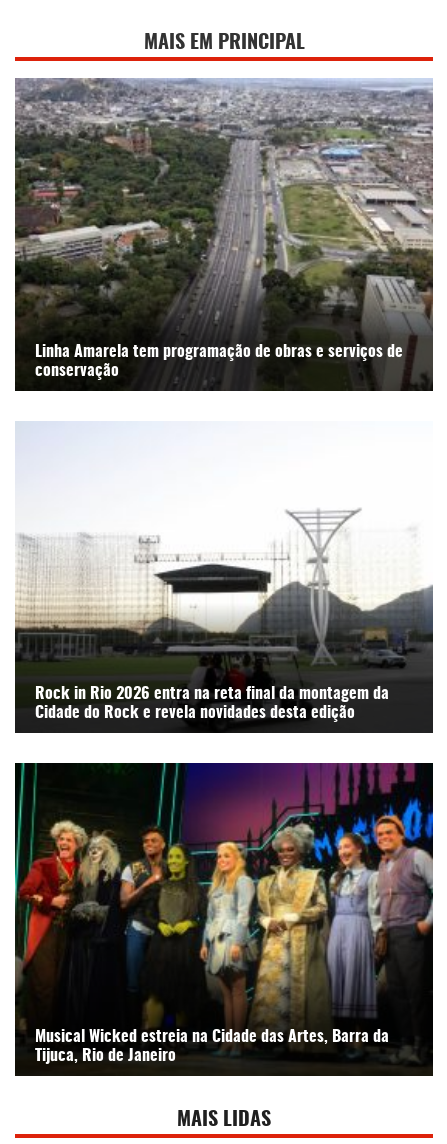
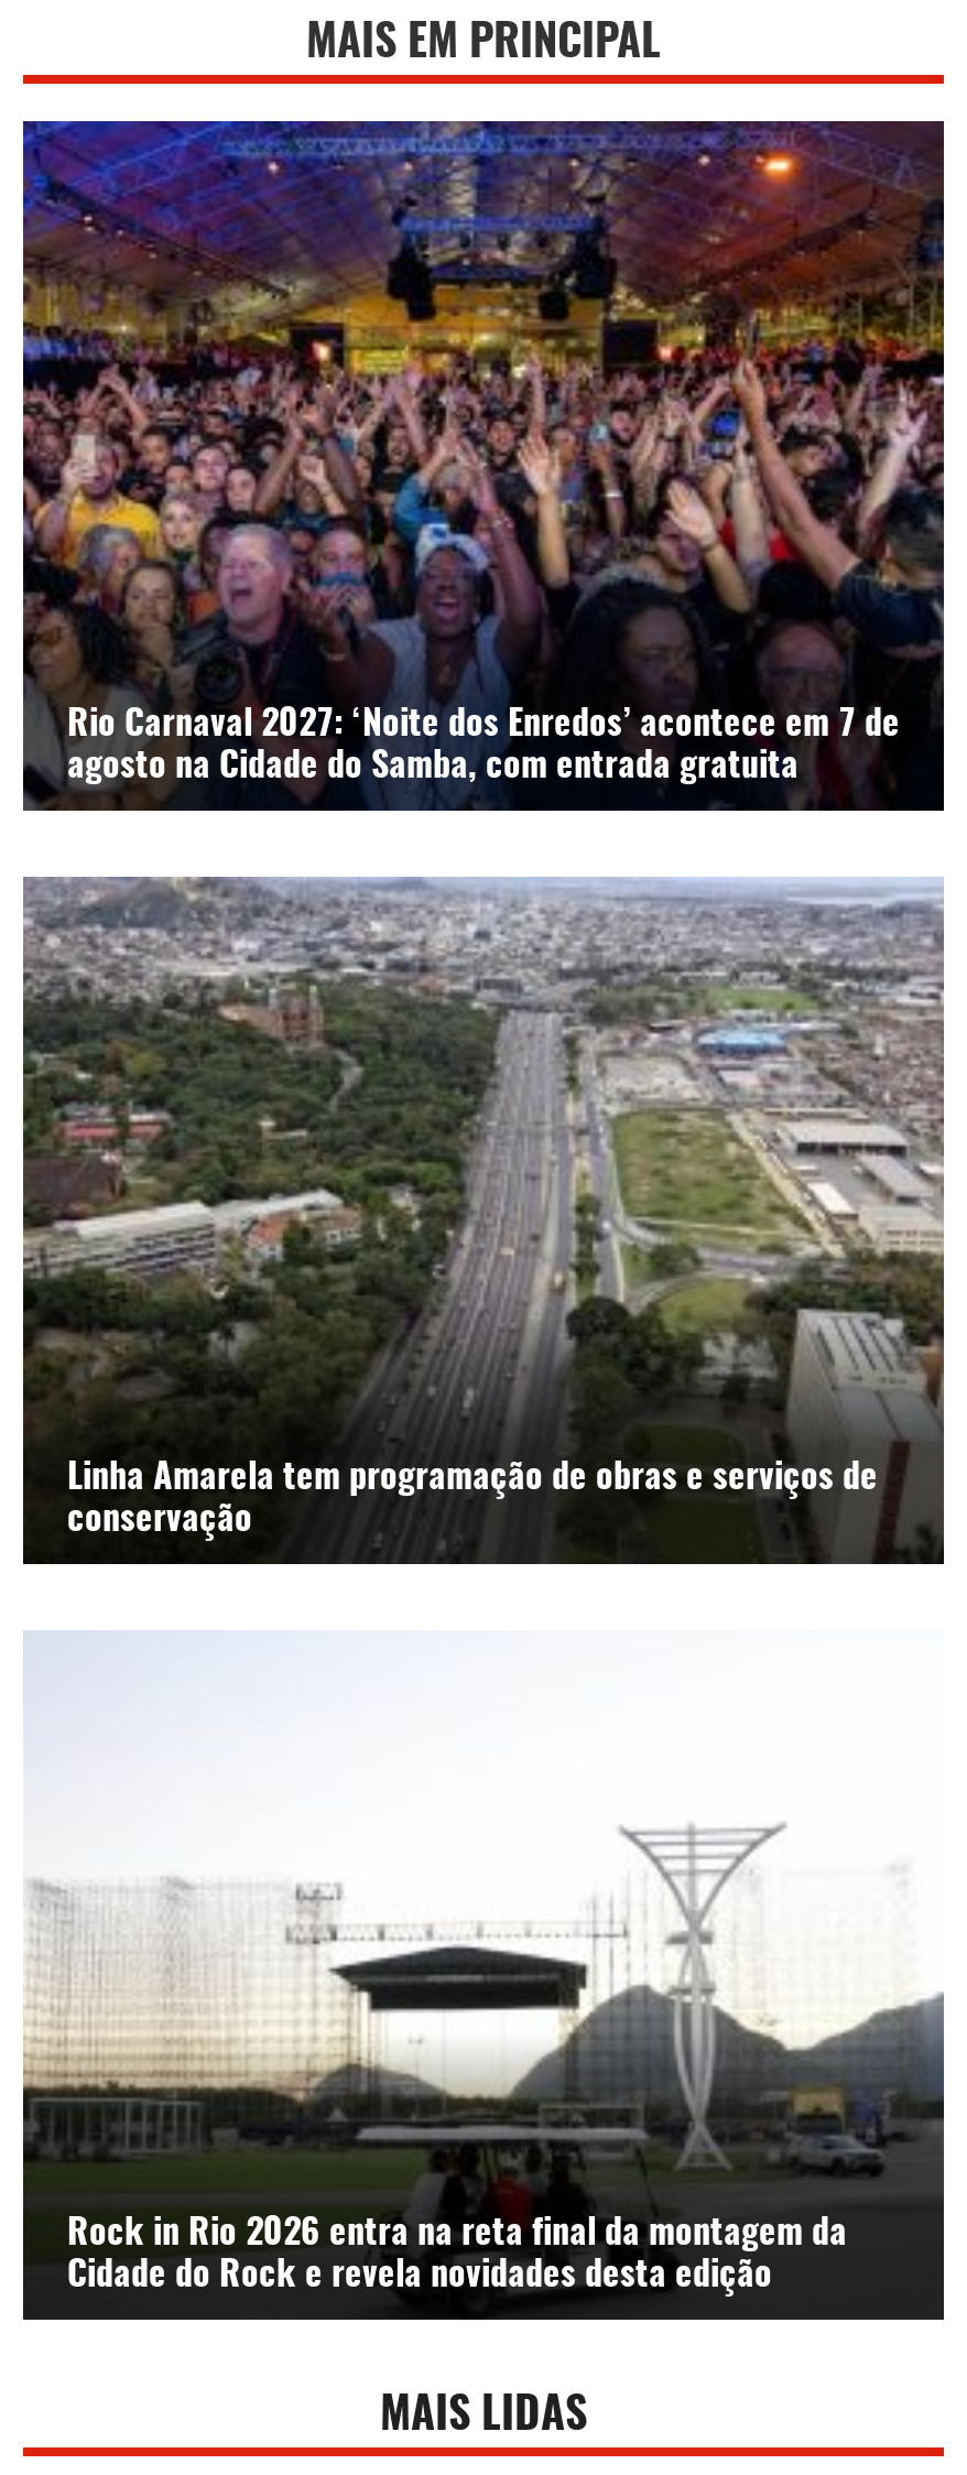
none -> [21,119,946,811] [image] | Rio Carnaval 2027: ‘Noite dos Enredos’ acontece em 7 de | agosto na Cidade do Samba, com entrada gratuita
moved [13,76,435,721] -> [19,872,948,2294]: [image] | Linha Amarela tem programação de obras e serviços de | conservação | Rock in Rio 2026 entra na reta final da montagem da | Cidade do Rock e revela novidades desta edição
[14,762,434,1066] [image] | Musical Wicked estreia na Cidade das Artes, Barra da | Tijuca, Rio de Janeiro -> none

